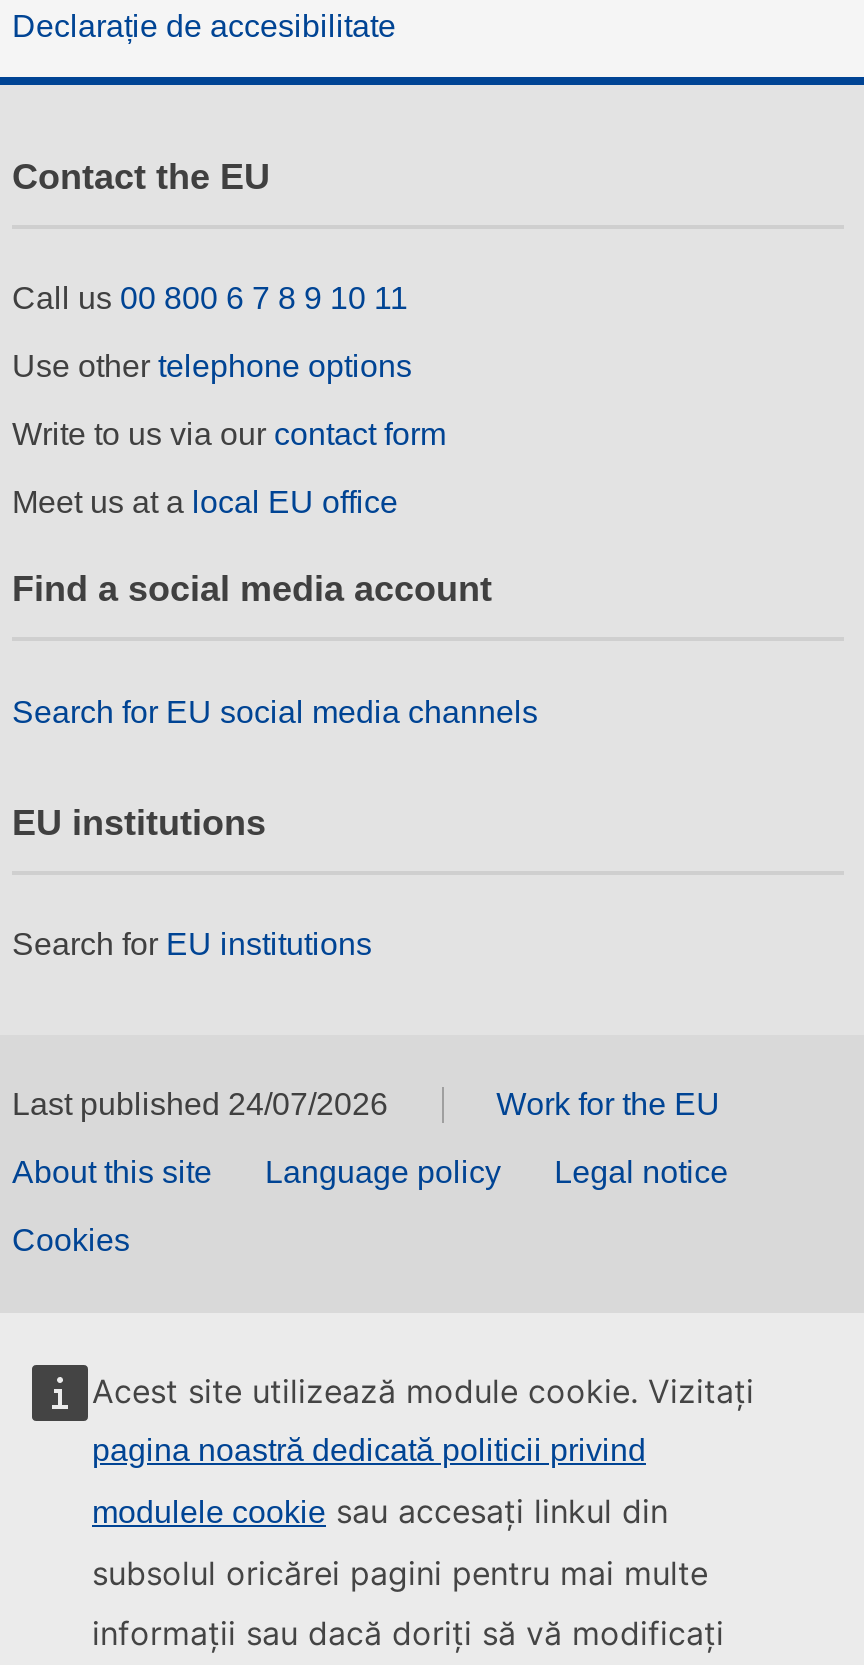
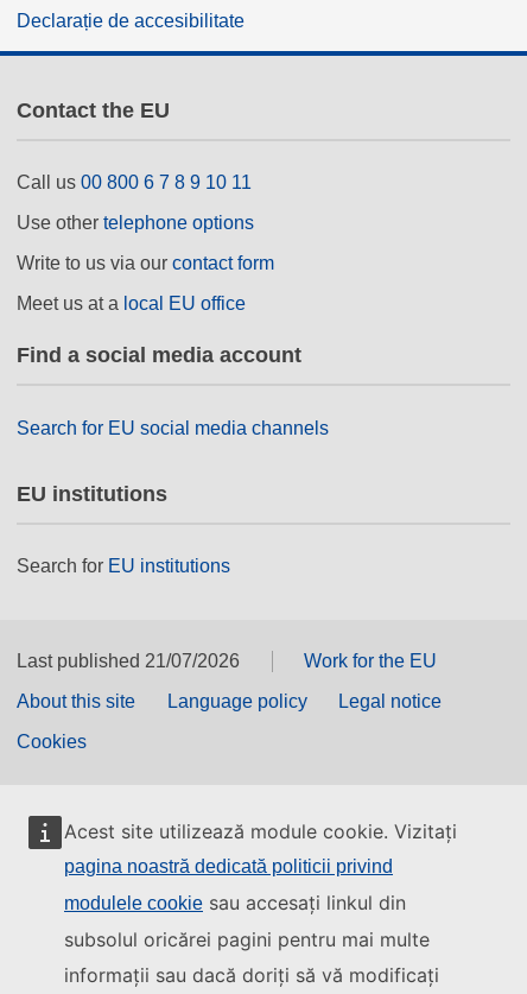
[12,1088,388,1122] Last published 24/07/2026 -> [17,651,240,672] Last published 21/07/2026

